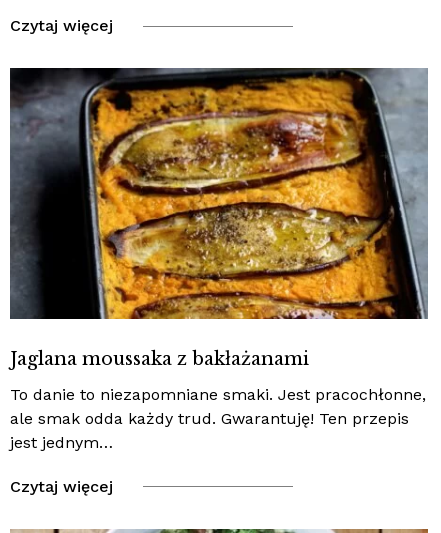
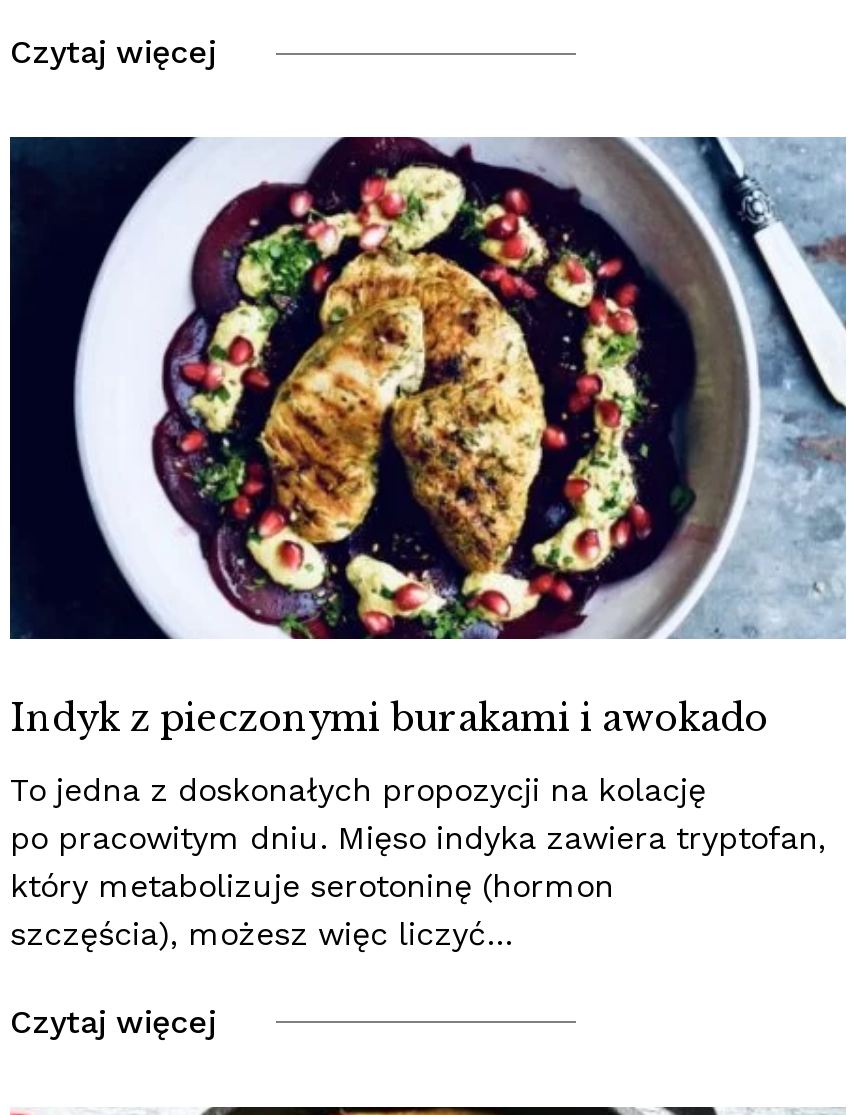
[10,67,428,370] [image] | Jaglana moussaka z bakłażanami -> [10,135,846,741] [image] | Indyk z pieczonymi burakami i awokado
[10,385,426,452] To danie to niezapomniane smaki. Jest pracochłonne, | ale smak odda każdy trud. Gwarantuję! Ten przepis | jest jednym… -> [10,771,826,953] To jedna z doskonałych propozycji na kolację | po pracowitym dniu. Mięso indyka zawiera tryptofan, | który metabolizuje serotoninę (hormon | szczęścia), możesz więc liczyć…

